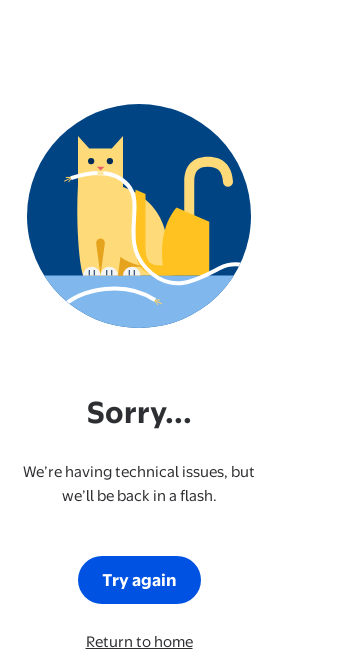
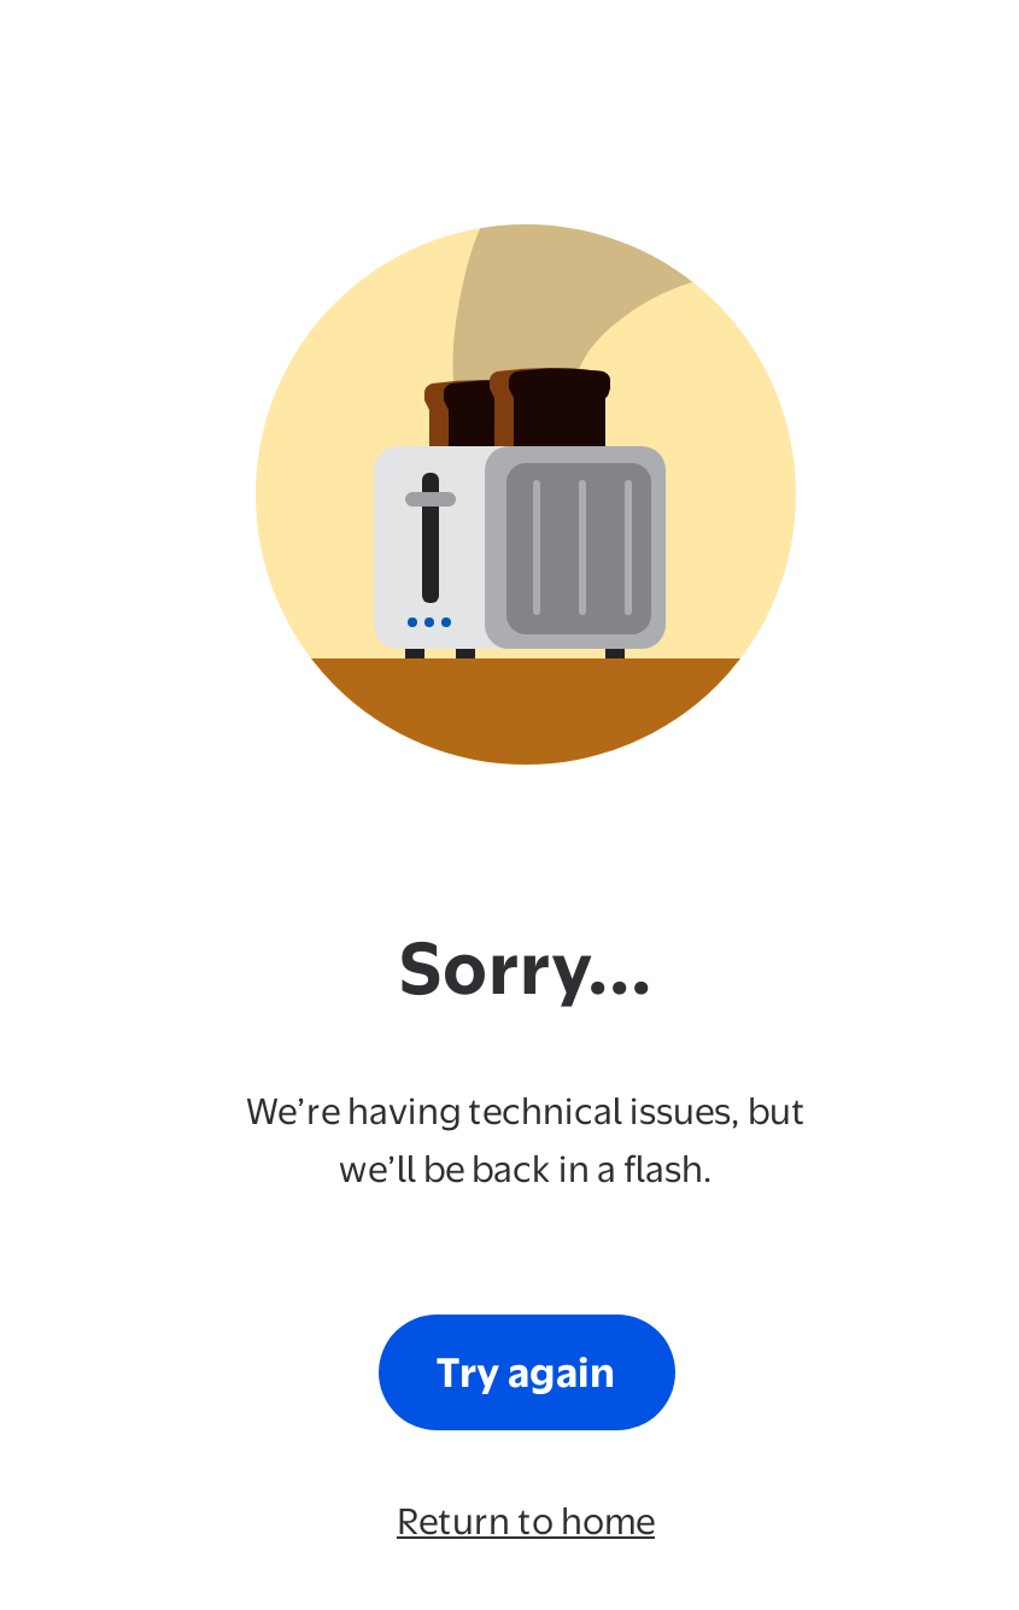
[26,103,252,329] [image] -> [256,224,796,767] [image]

